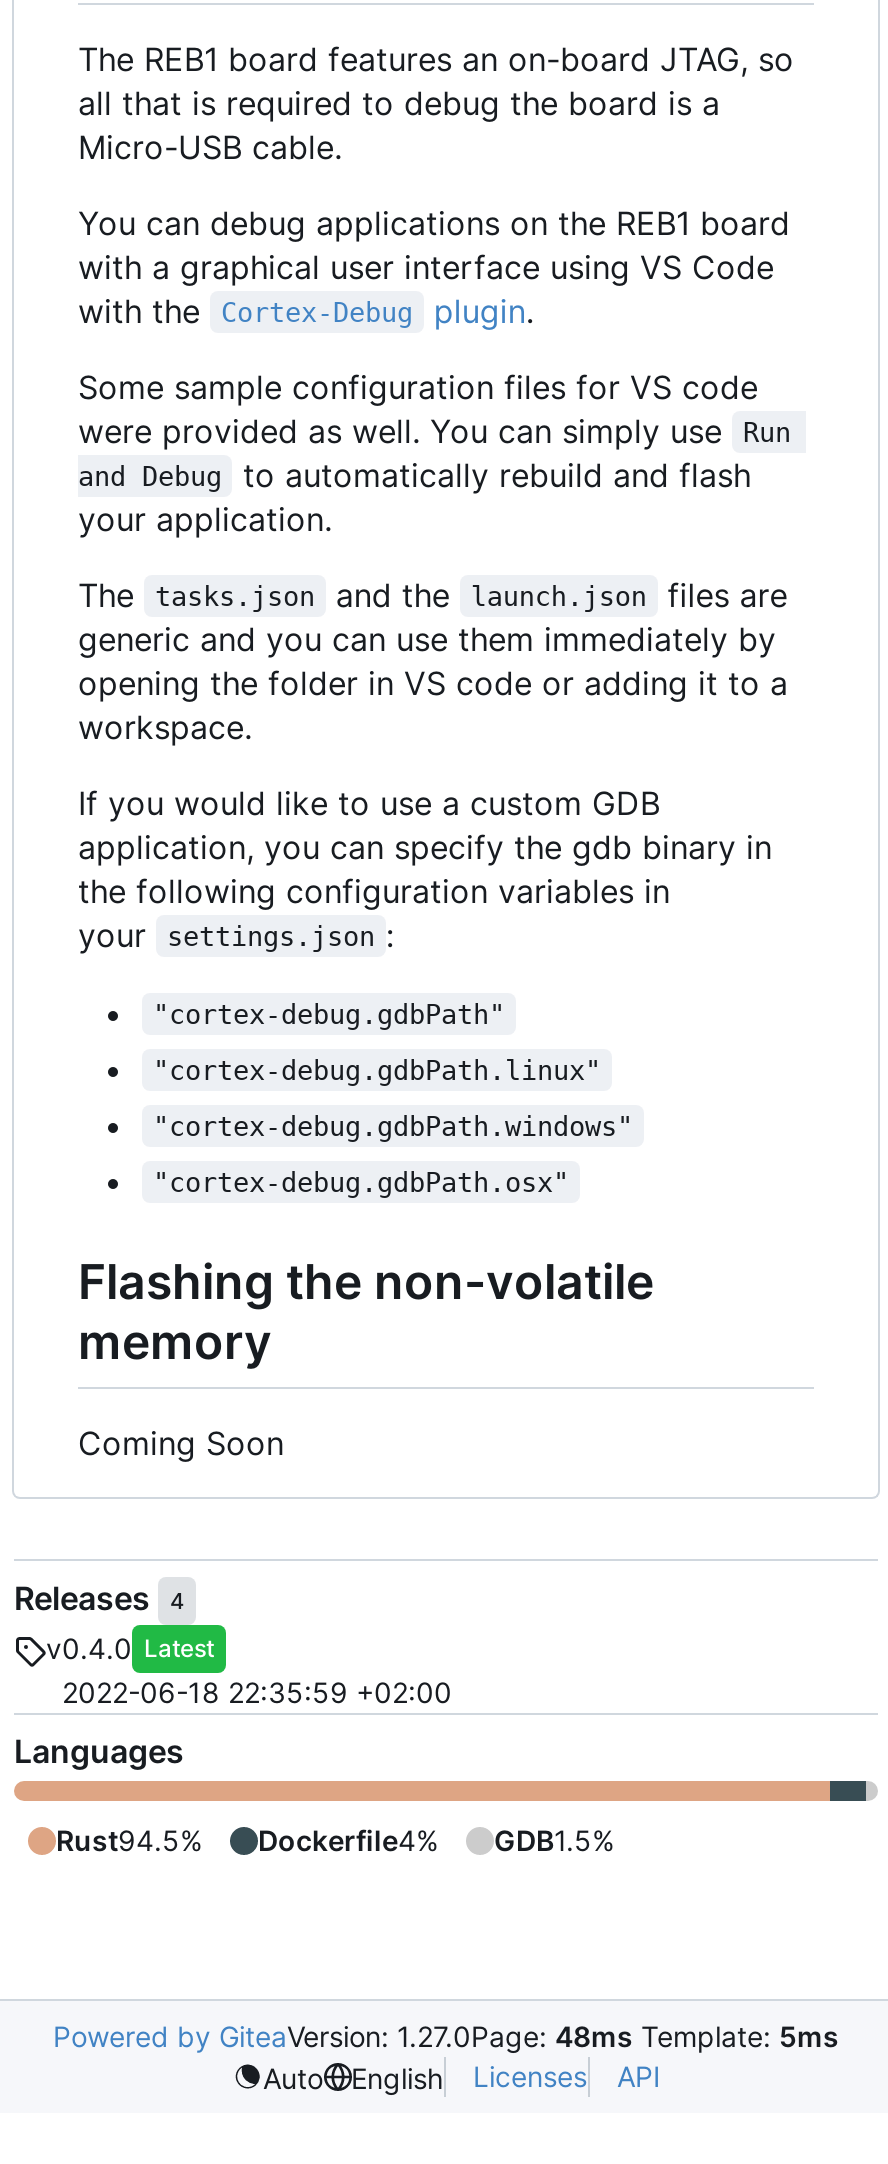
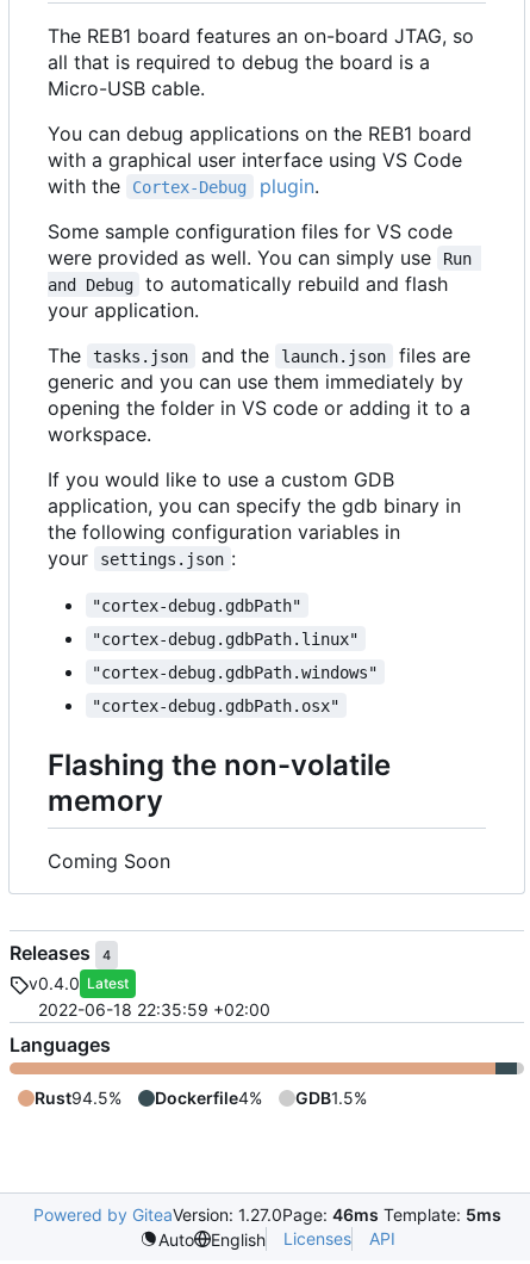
[53,2019,839,2053] Powered by GiteaVersion: 1.27.0Page: 48ms Template: 5ms -> [33,1204,501,1225] Powered by GiteaVersion: 1.27.0Page: 46ms Template: 5ms

